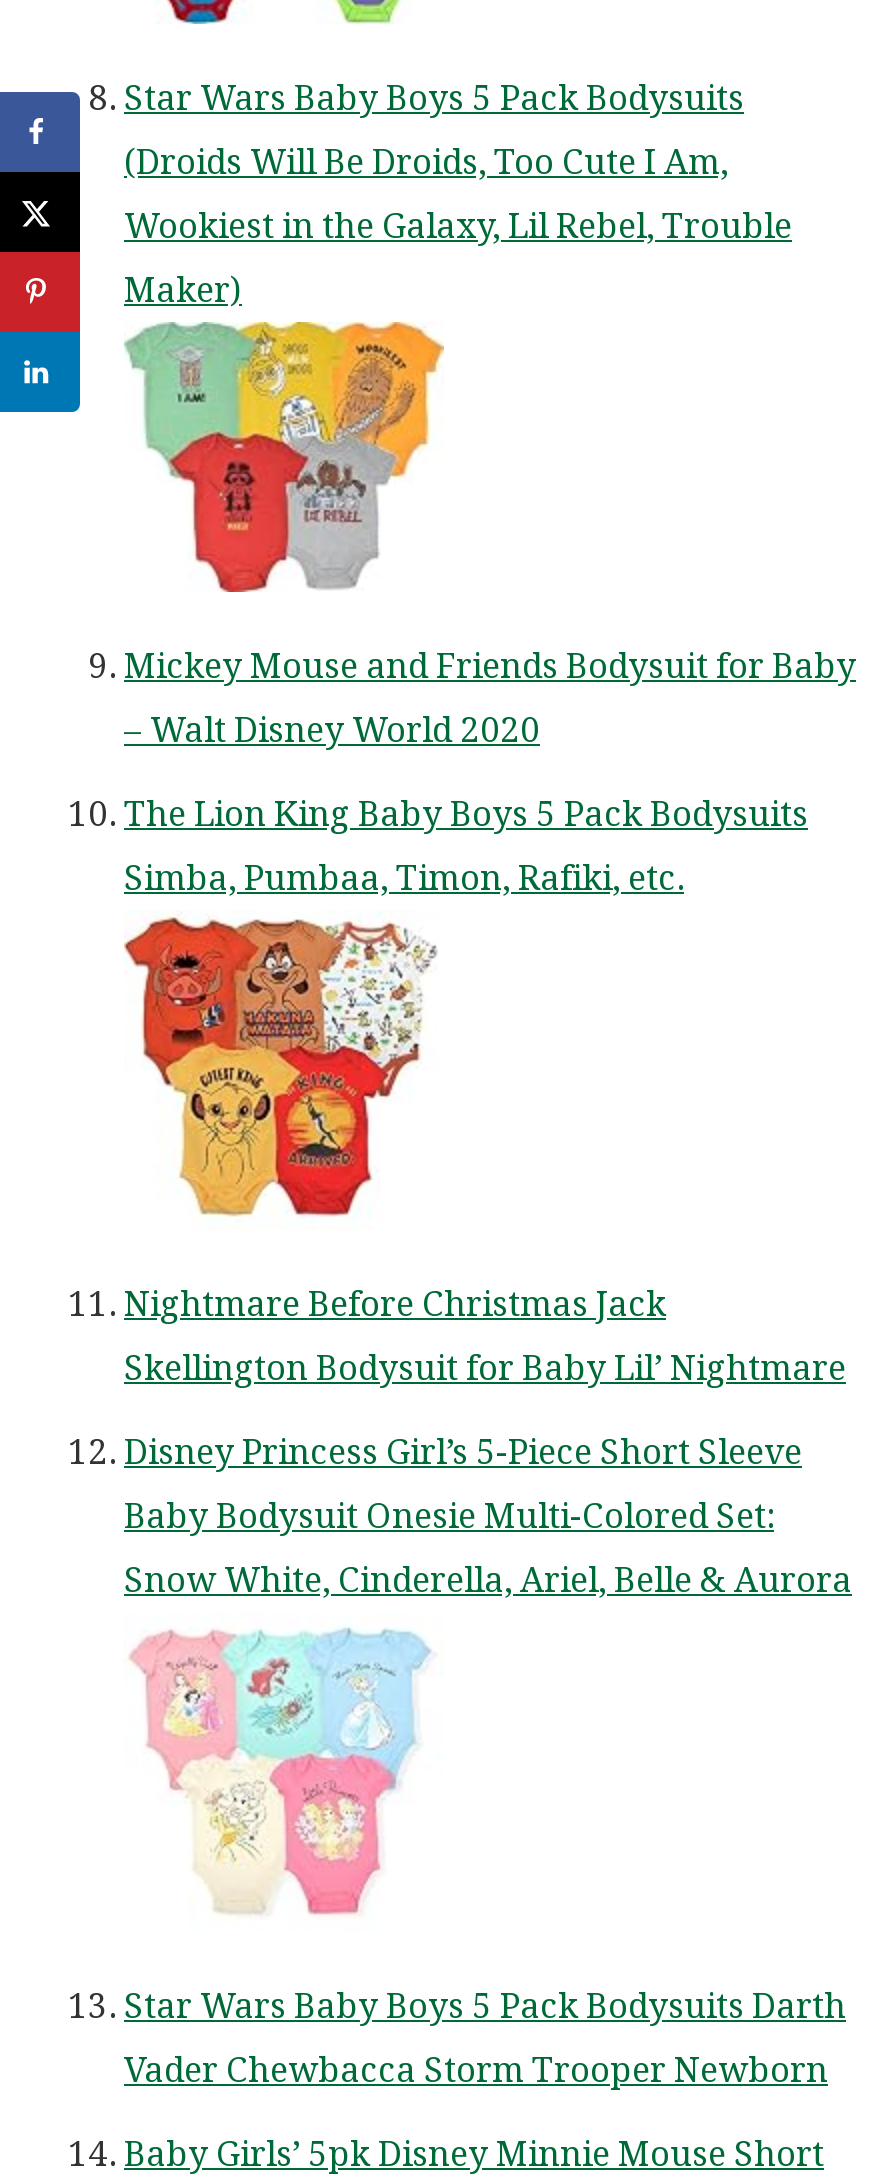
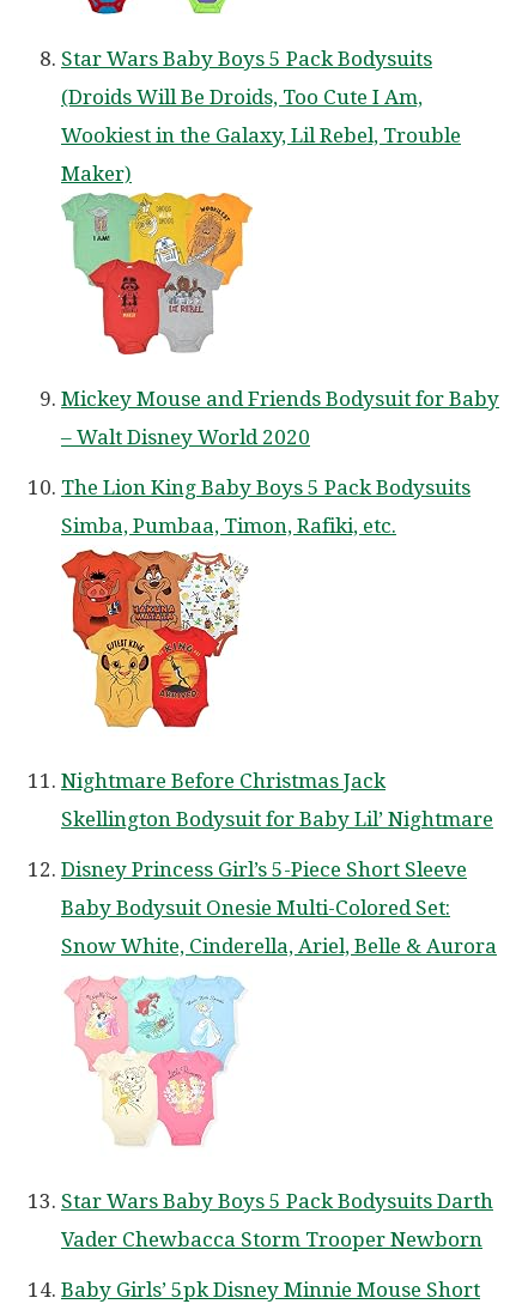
[6,90,82,414] [image] -> none

